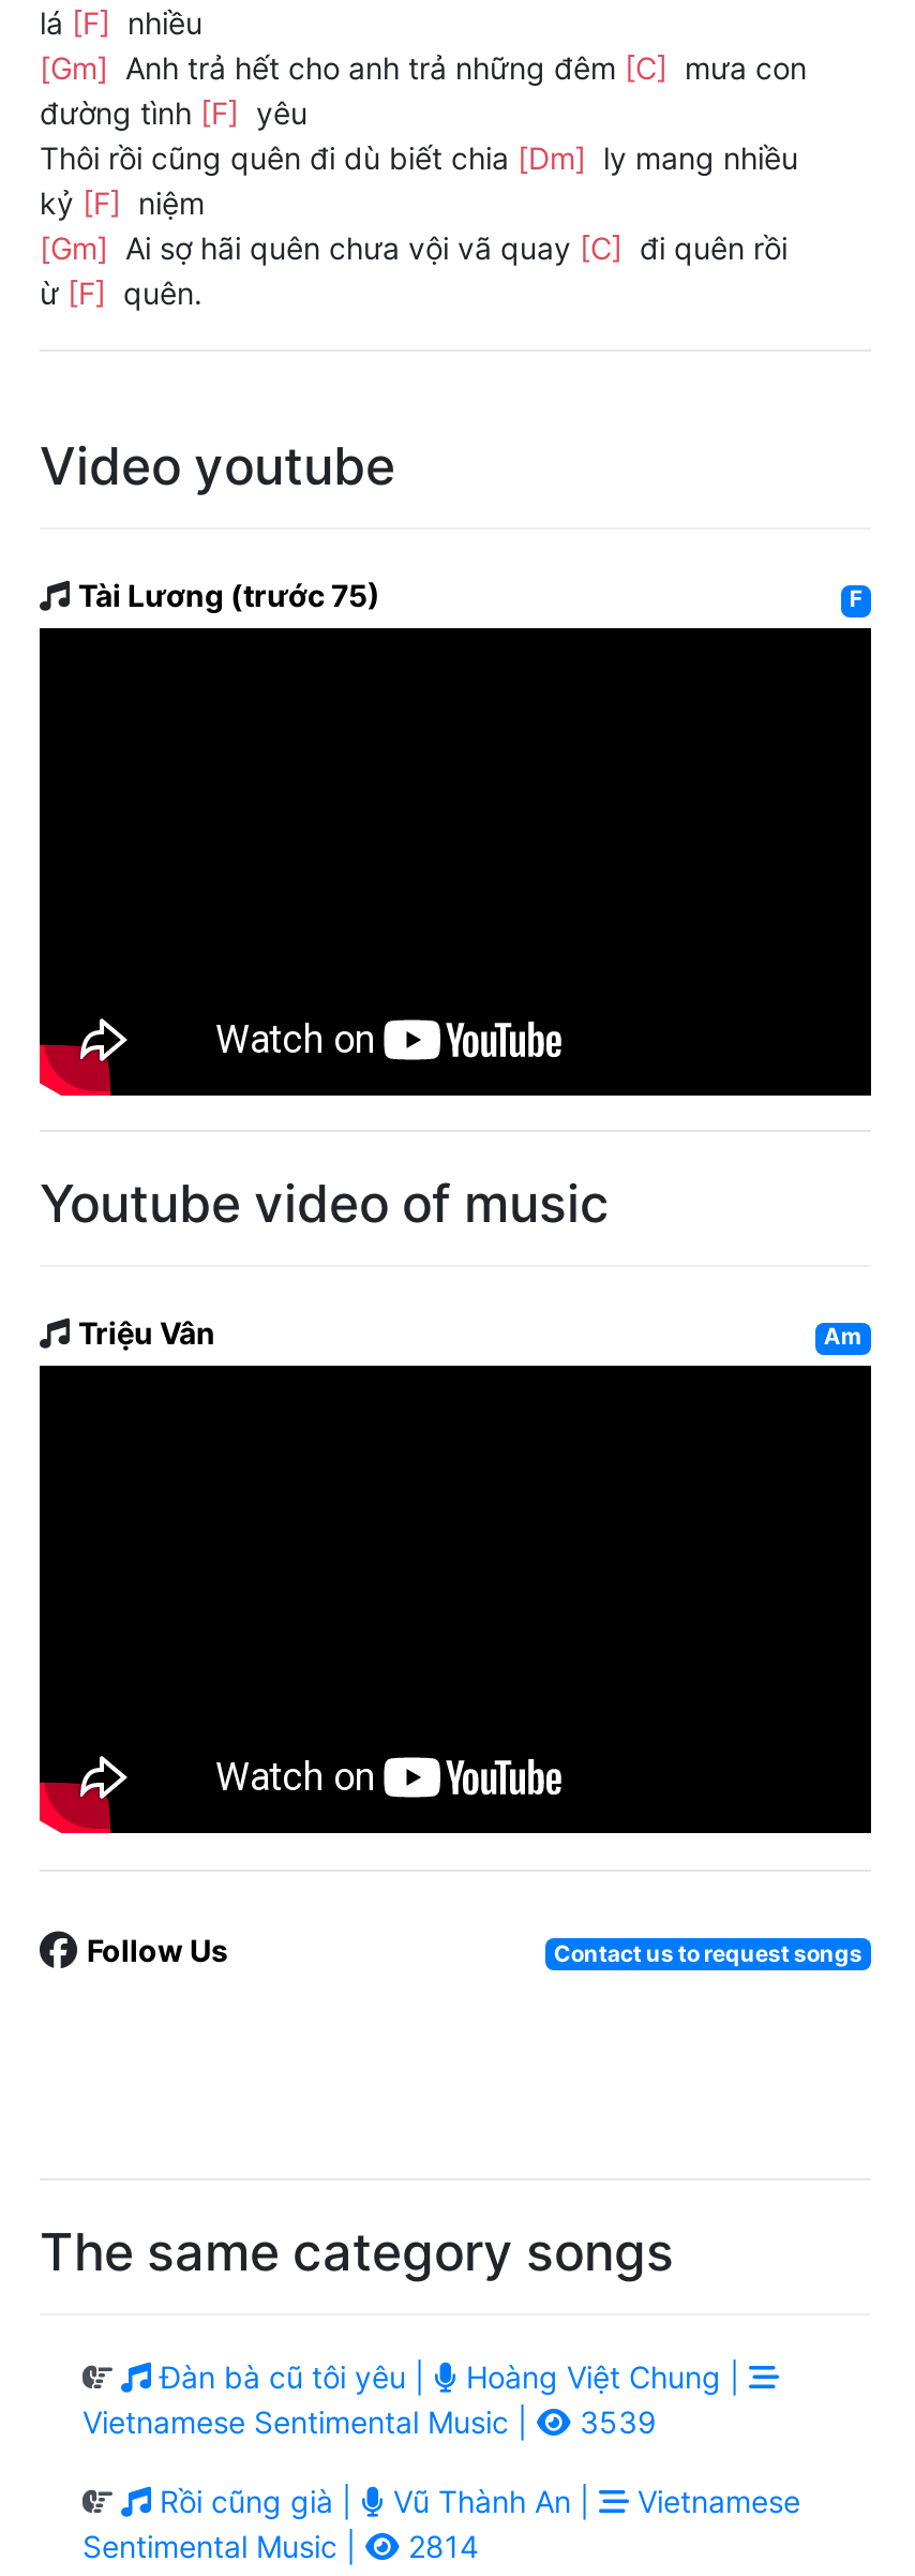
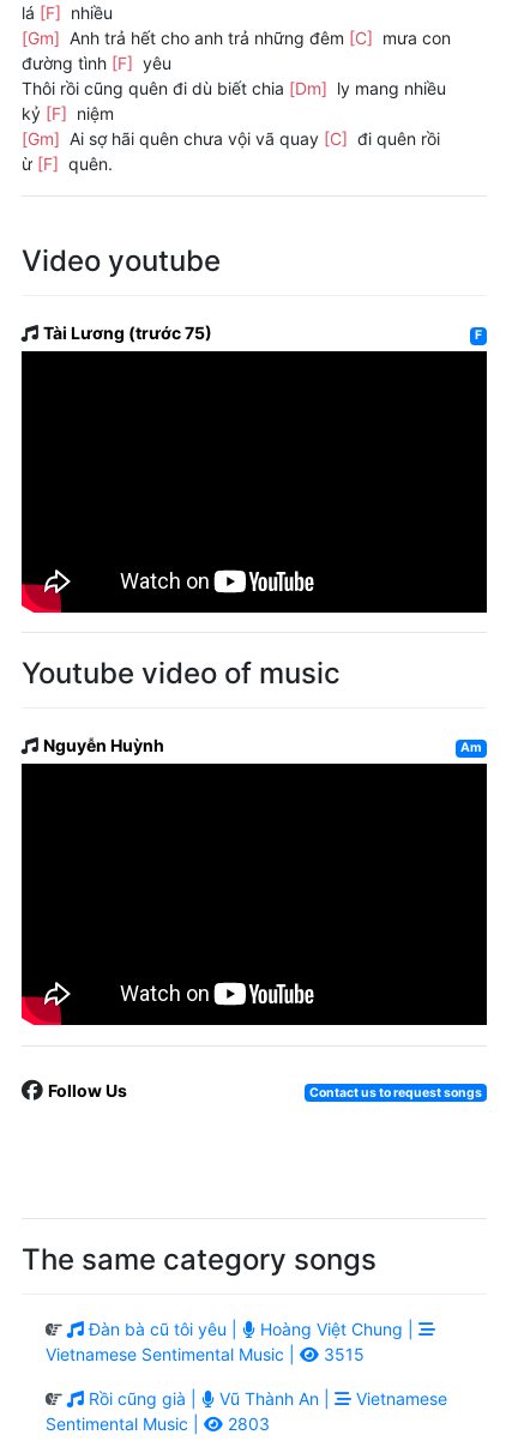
[78,1315,215,1352] Triệu Vân -> [43,735,164,756] Nguyễn Huỳnh
[571,2403,657,2439] 3539 -> [319,1344,365,1364] 3515
[400,2527,479,2564] 2814 -> [223,1413,270,1433] 2803

